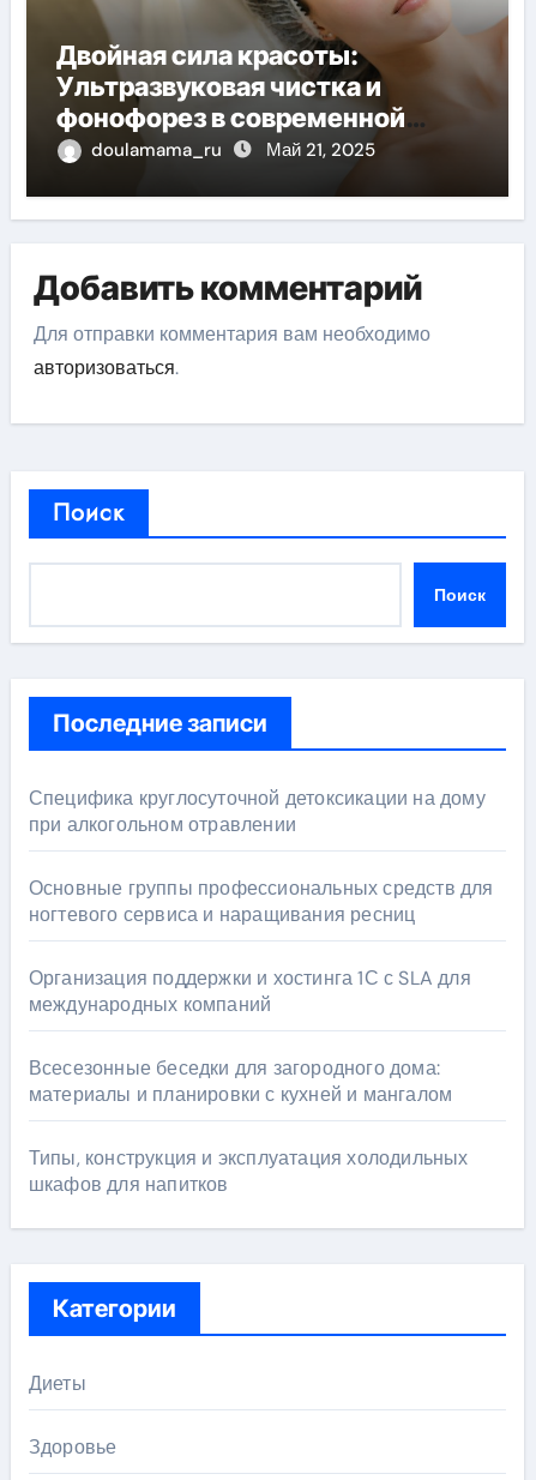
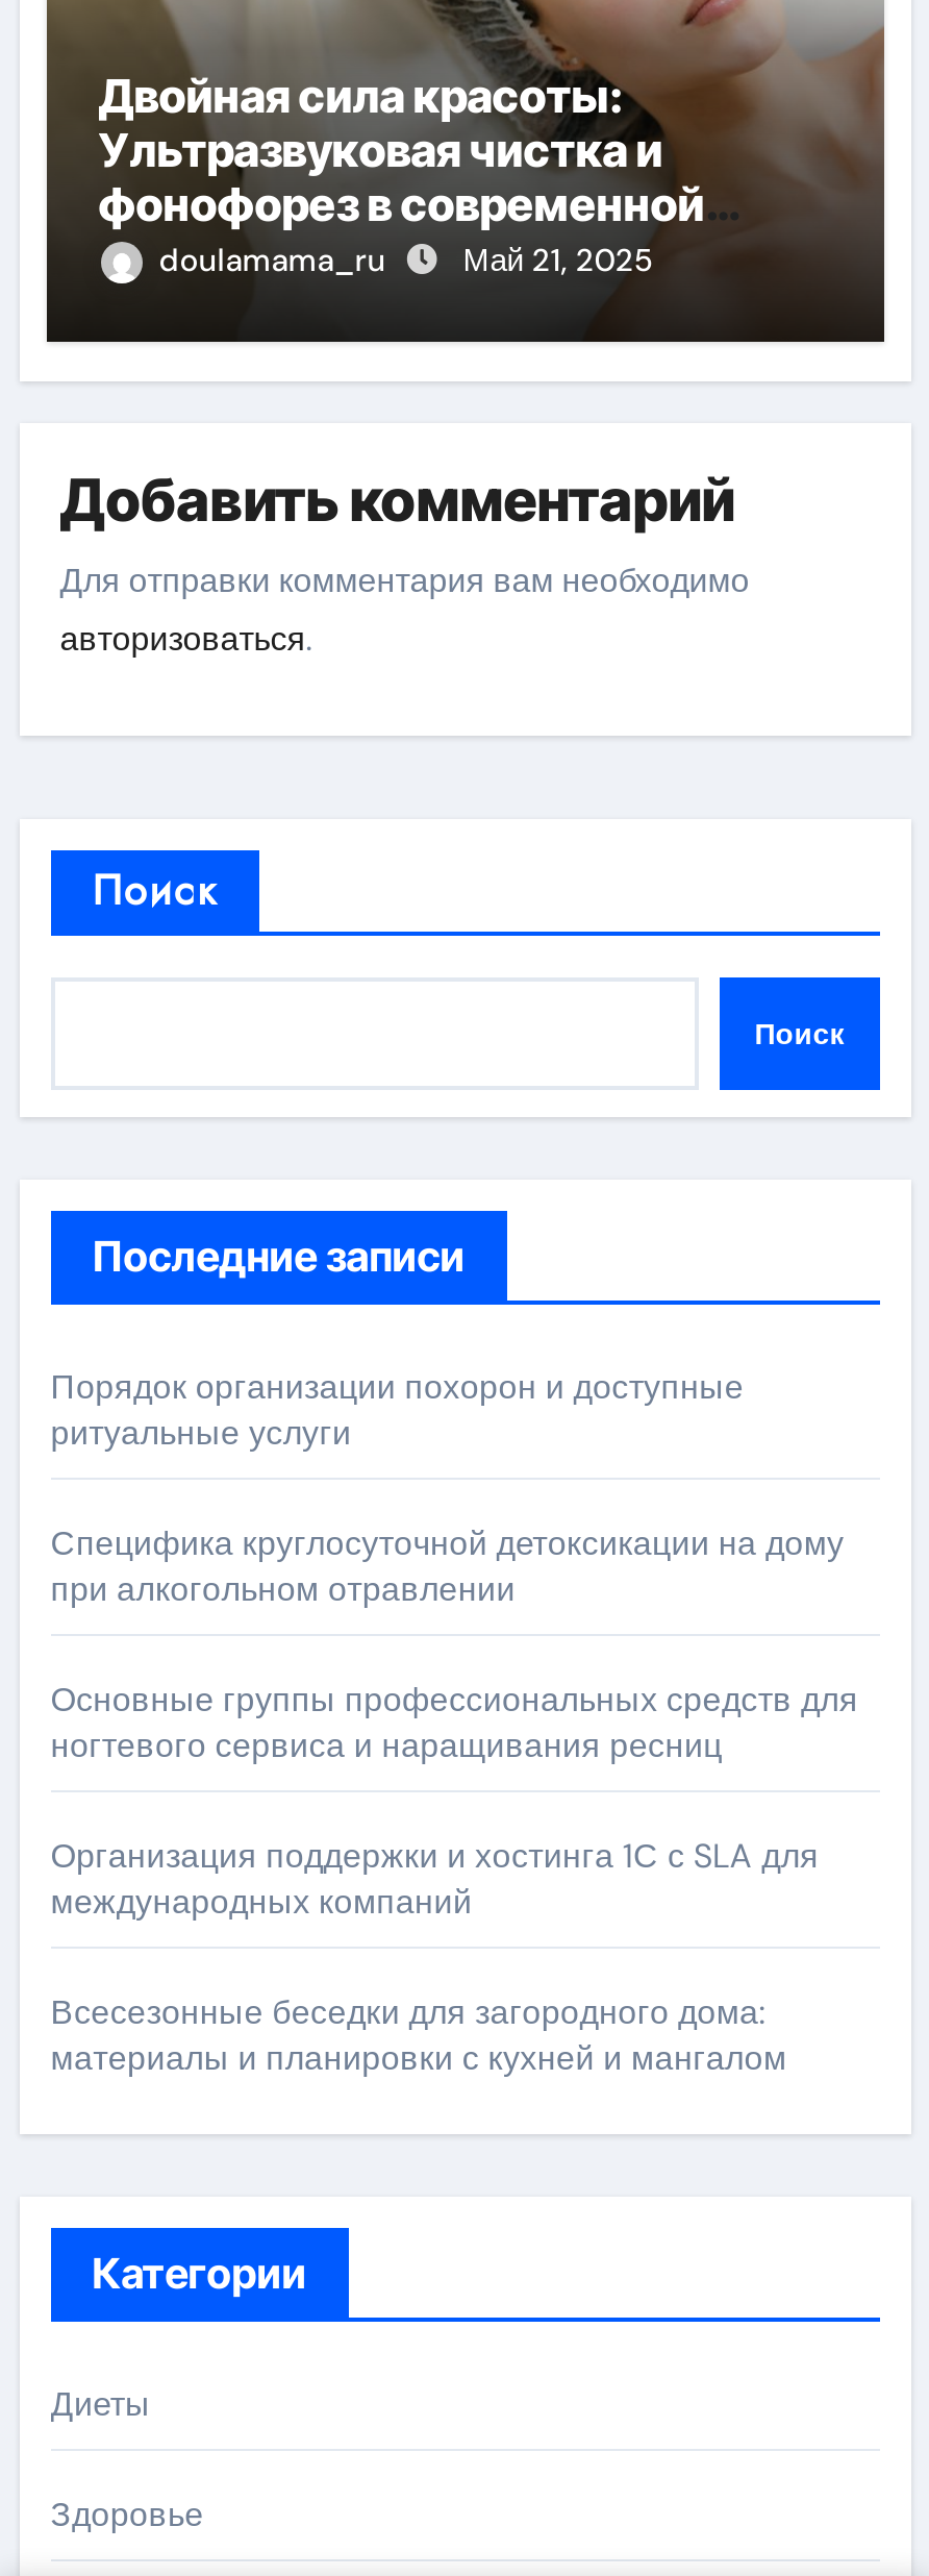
none -> [51,1364,744,1454] Порядок организации похорон и доступные | ритуальные услуги
moved [29,785,494,1107] -> [51,1521,858,2079]: Специфика круглосуточной детоксикации на дому | при алкогольном отравлении | Основные группы профессиональных средств для | ногтевого сервиса и наращивания ресниц | Организация поддержки и хостинга 1С с SLA для | международных компаний | Всесезонные беседки для загородного дома: | материалы и планировки с кухней и мангалом
[29,1145,468,1197] Типы, конструкция и эксплуатация холодильных | шкафов для напитков -> none

